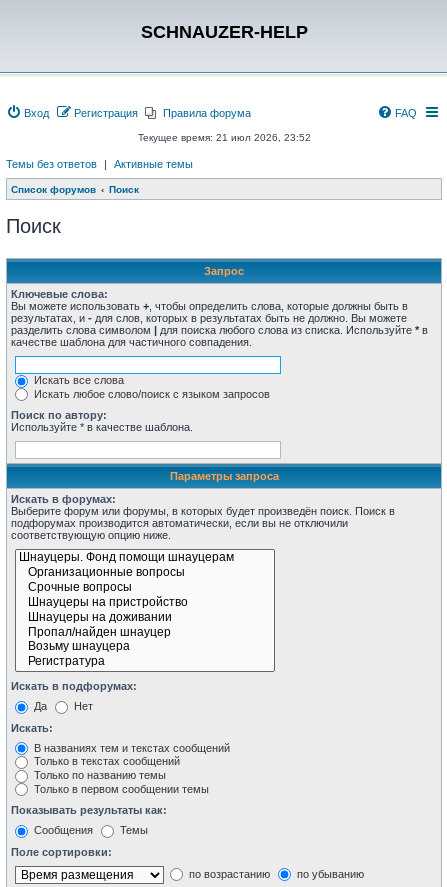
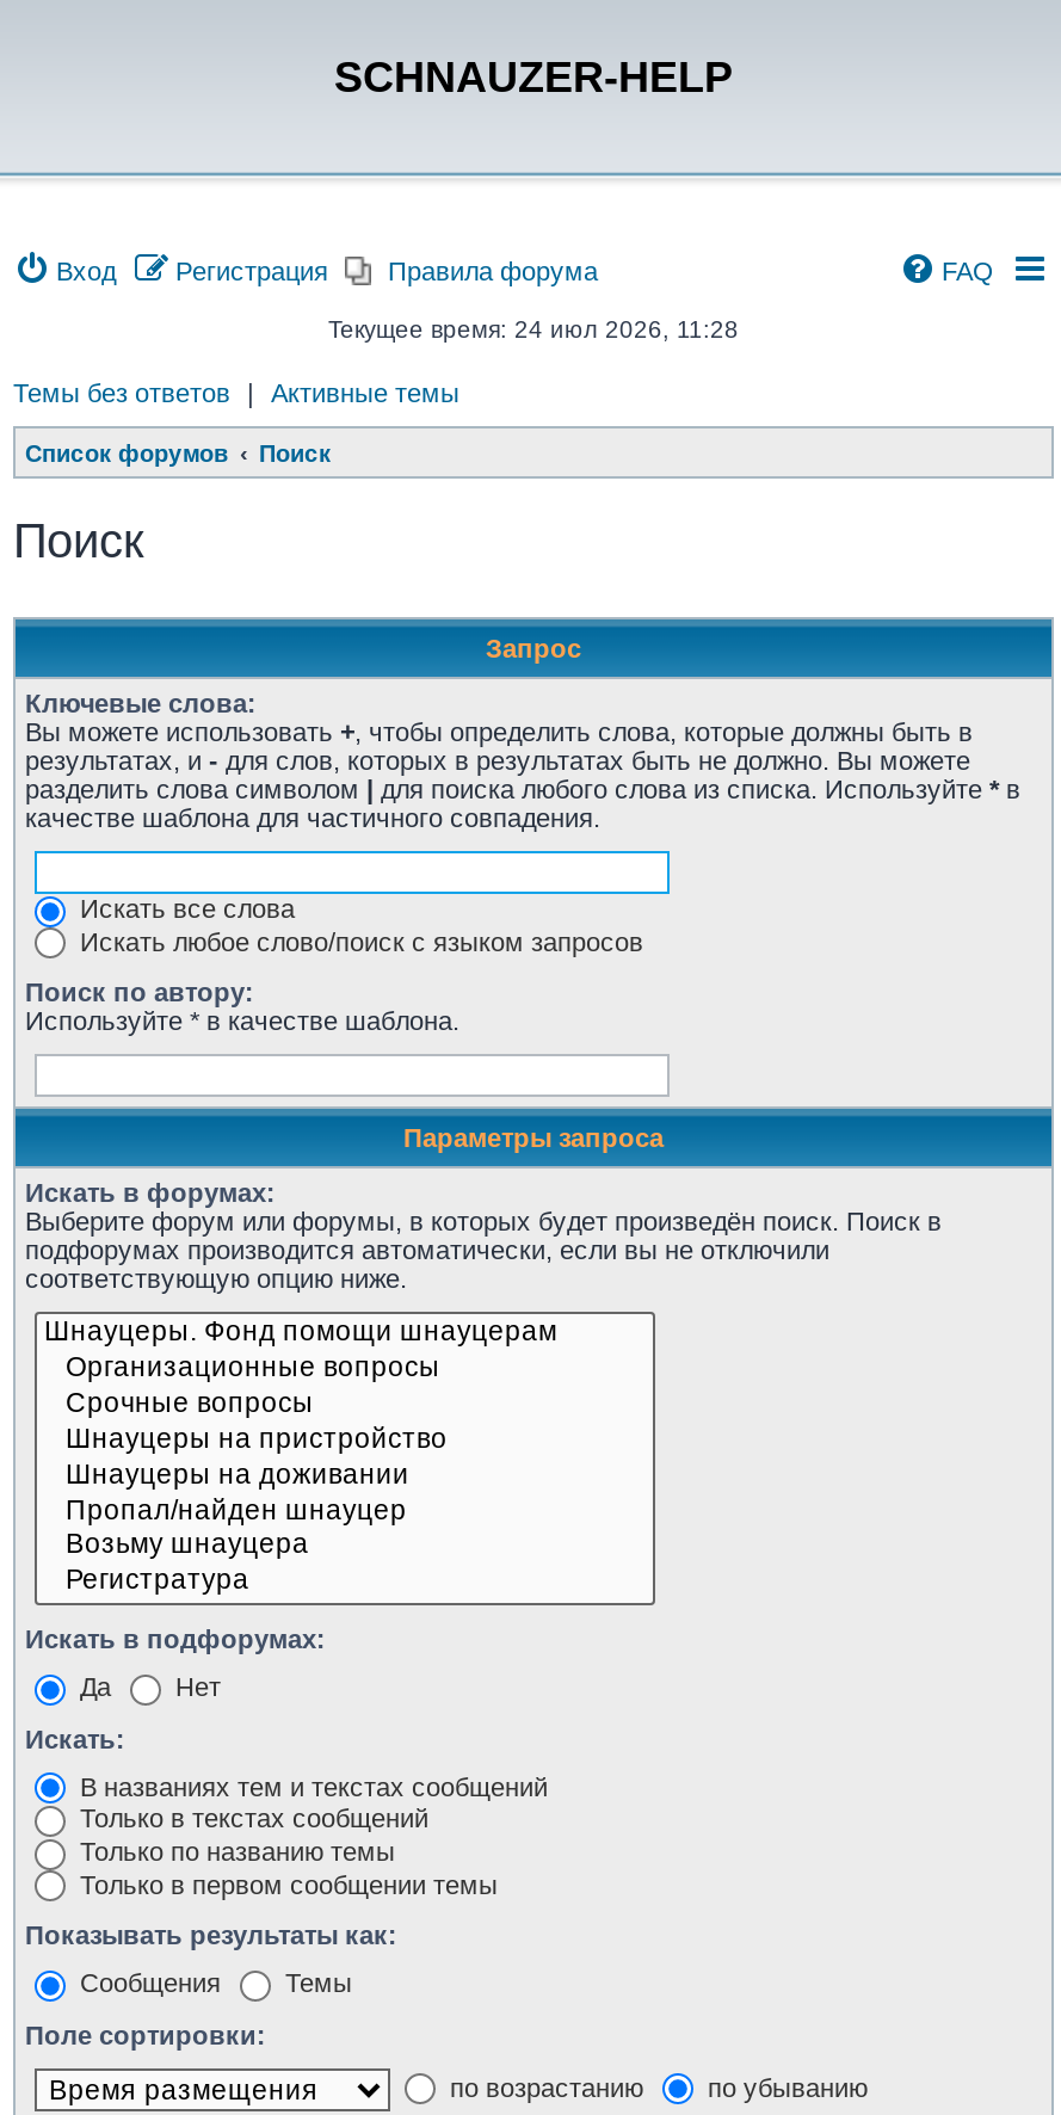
[137,132,310,143] Текущее время: 21 июл 2026, 23:52 -> [328,316,739,343] Текущее время: 24 июл 2026, 11:28

